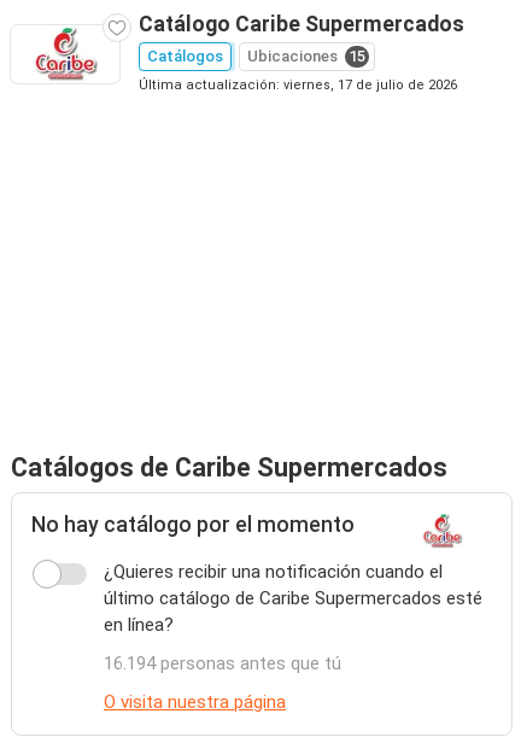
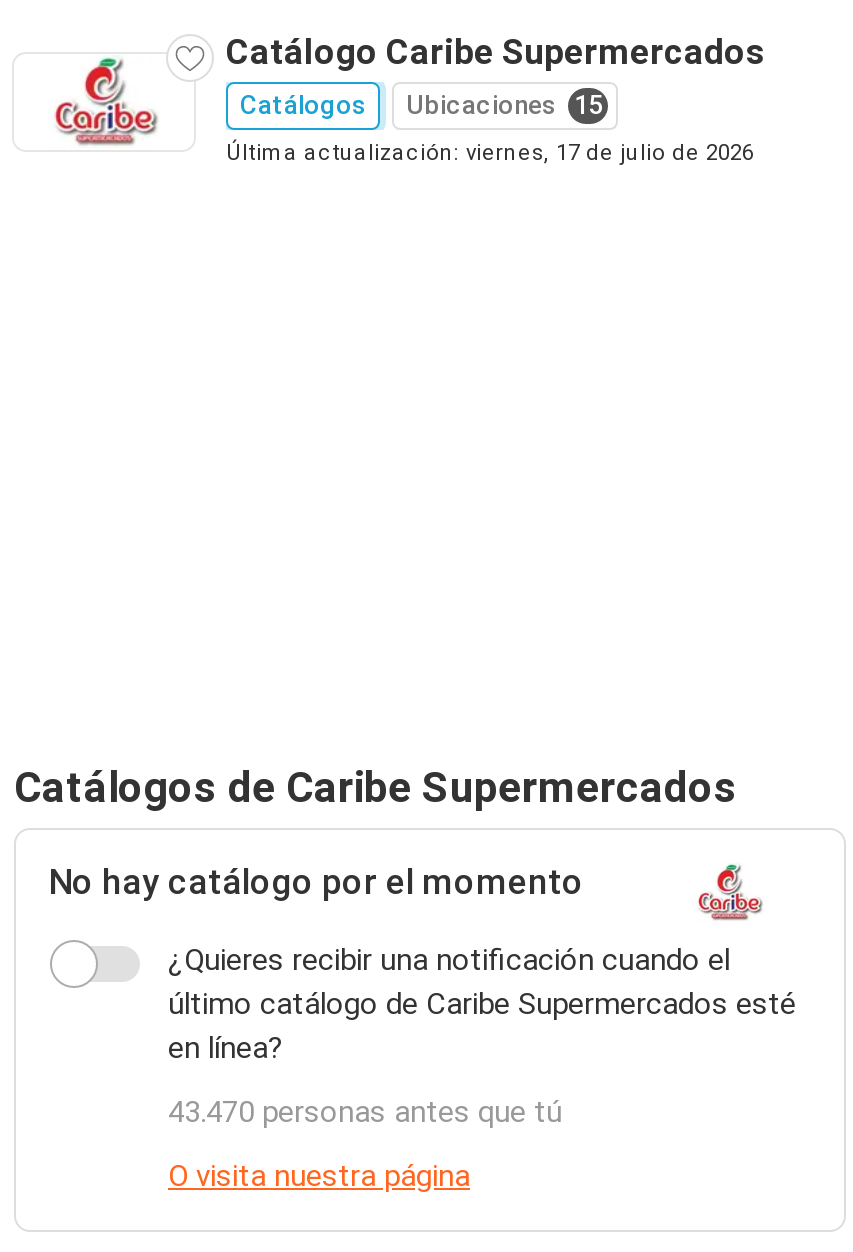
[104,653,341,674] 16.194 personas antes que tú -> [168,1094,562,1130] 43.470 personas antes que tú

